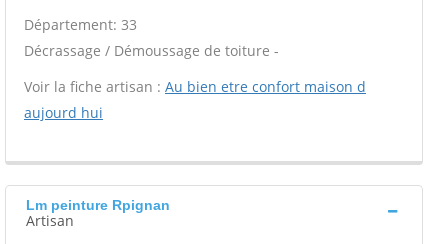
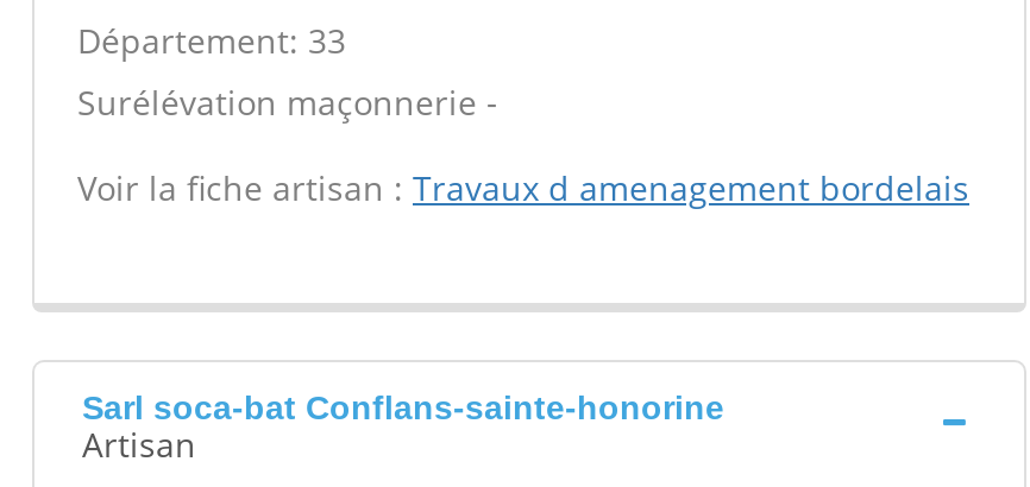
[24,41,279,60] Décrassage / Démoussage de toiture - -> [77,80,498,125] Surélévation maçonnerie -
[24,77,366,122] Voir la fiche artisan : Au bien etre confort maison d | aujourd hui -> [77,165,969,210] Voir la fiche artisan : Travaux d amenagement bordelais
[26,197,170,213] Lm peinture Rpignan -> [82,388,724,426] Sarl soca-bat Conflans-sainte-honorine

